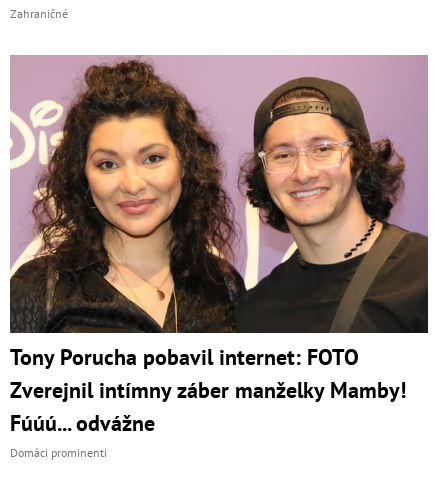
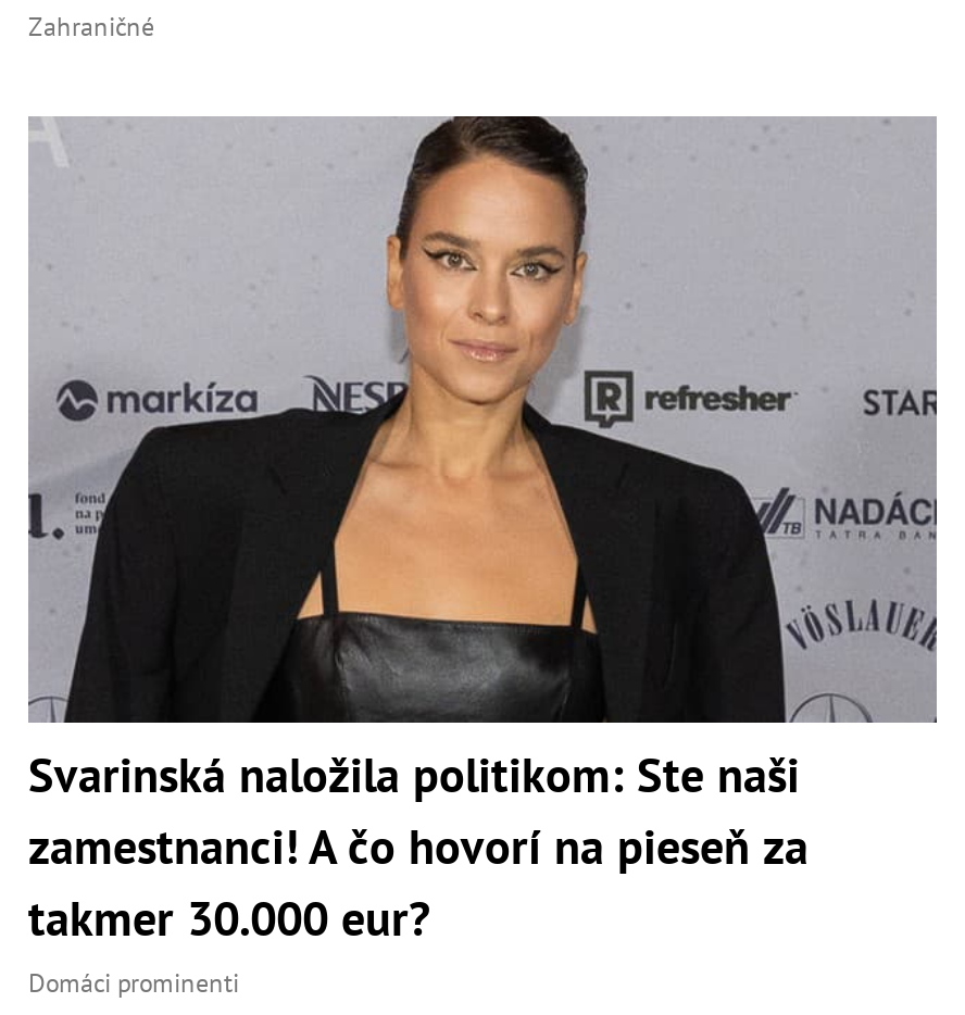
[10,55,428,437] [image] | Tony Porucha pobavil internet: FOTO | Zverejnil intímny záber manželky Mamby! | Fúúú... odvážne -> [28,114,937,948] [image] | Svarinská naložila politikom: Ste naši | zamestnanci! A čo hovorí na pieseň za | takmer 30.000 eur?

